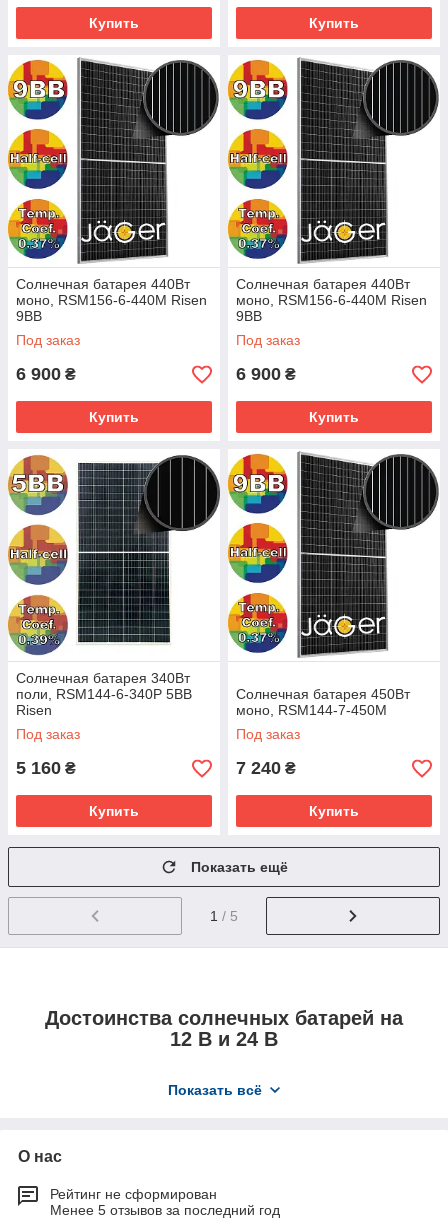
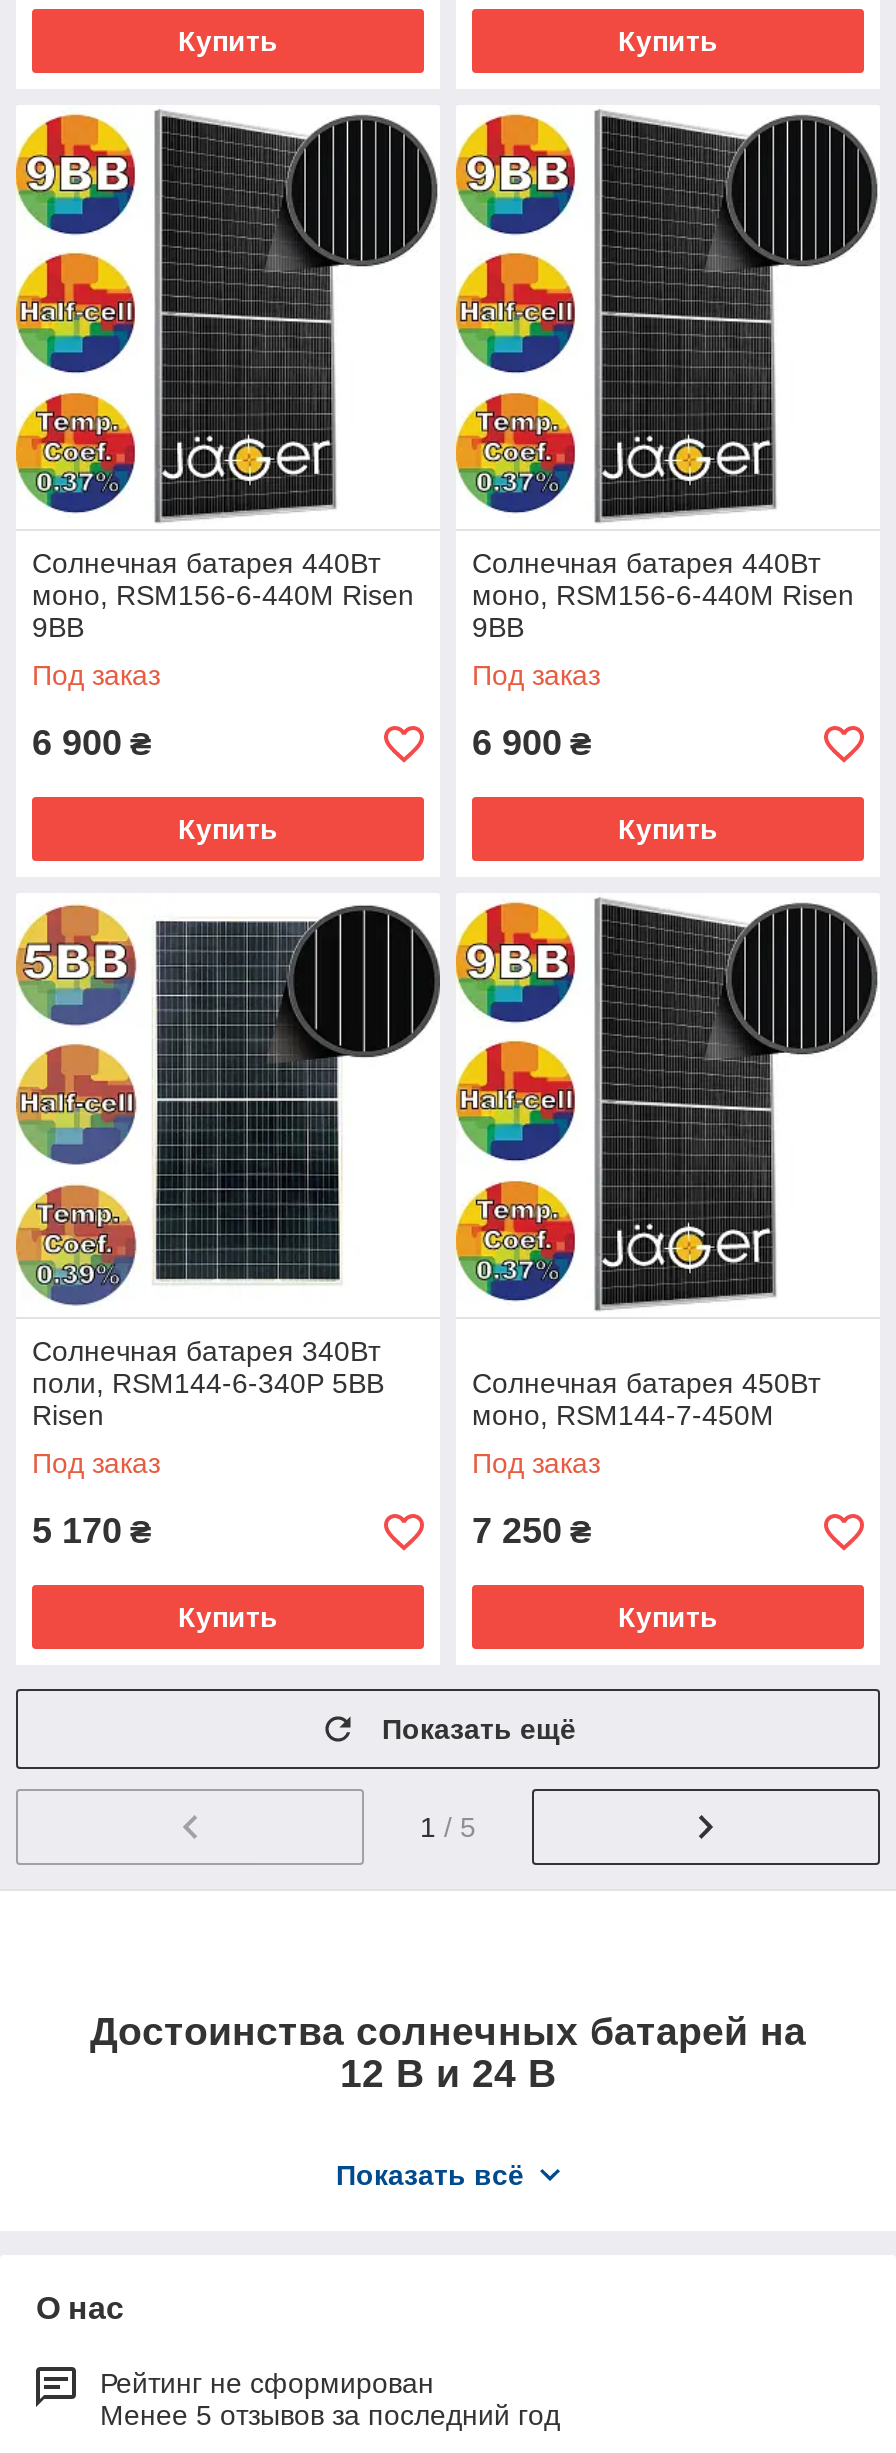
[16,758,76,778] 5 160 ₴ -> [32,1511,152,1551] 5 170 ₴
[236,758,296,778] 7 240 ₴ -> [472,1511,592,1551] 7 250 ₴

